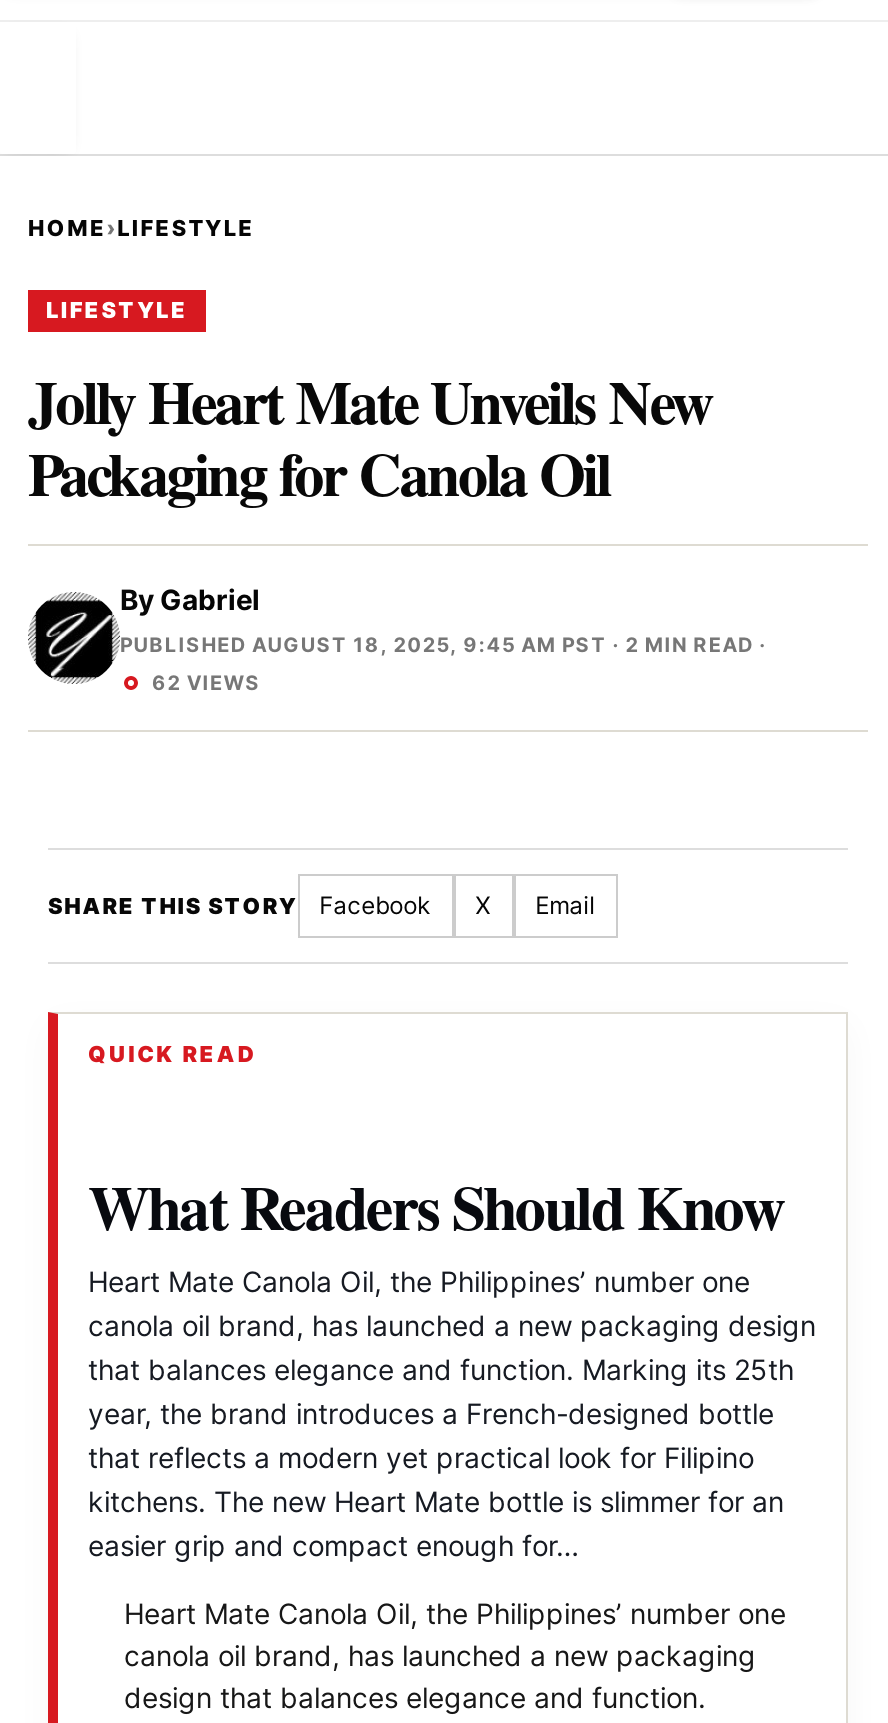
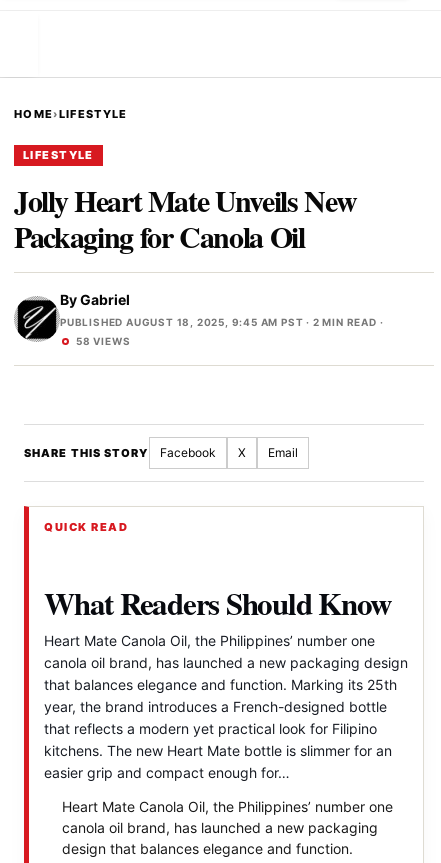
[152,670,261,694] 62 VIEWS -> [76,335,130,347] 58 VIEWS

